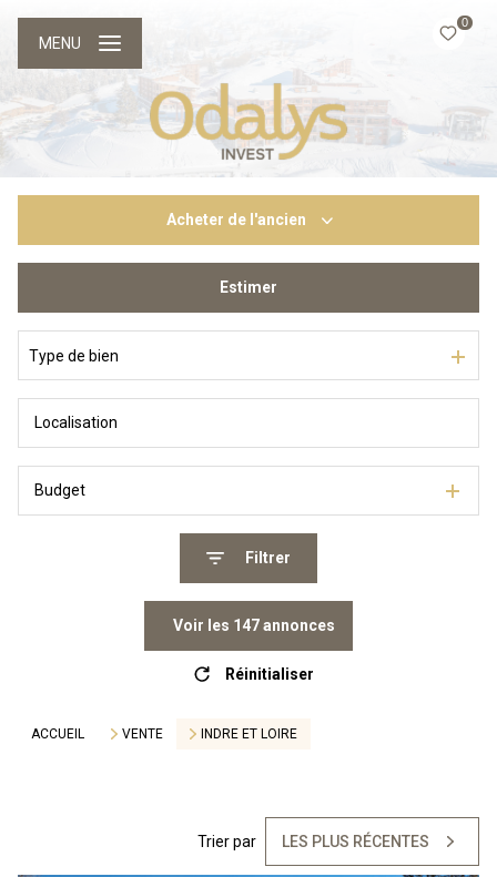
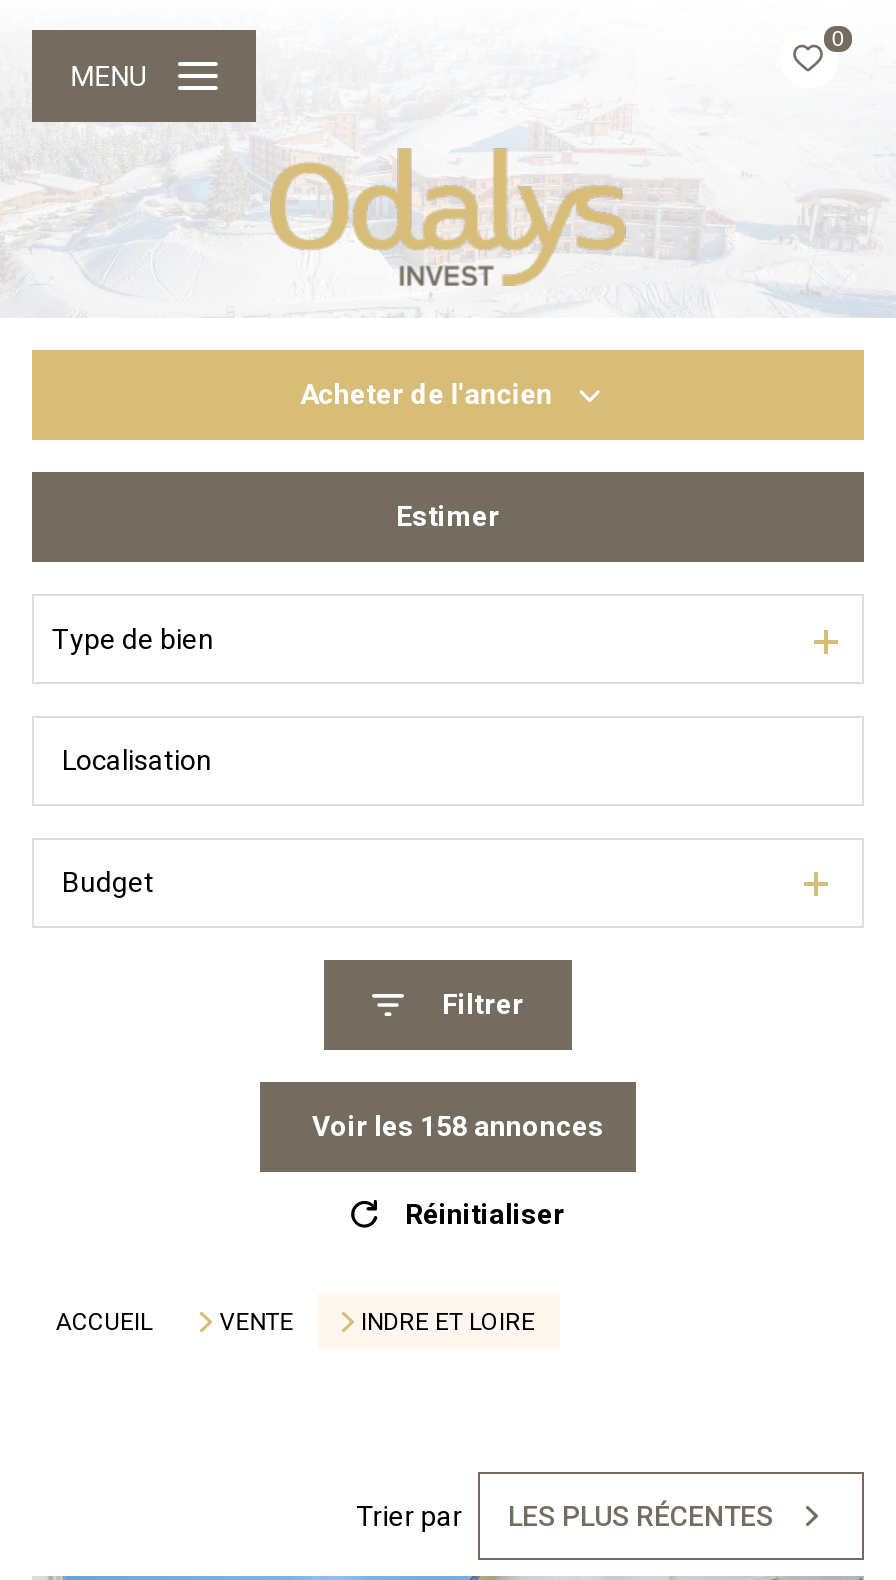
[173,616,335,634] Voir les 147 annonces -> [312,1110,604,1142] Voir les 158 annonces

